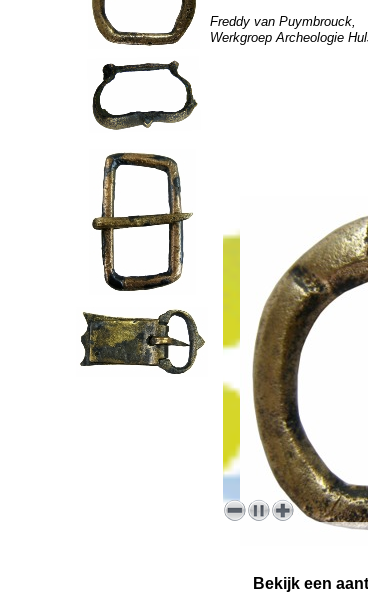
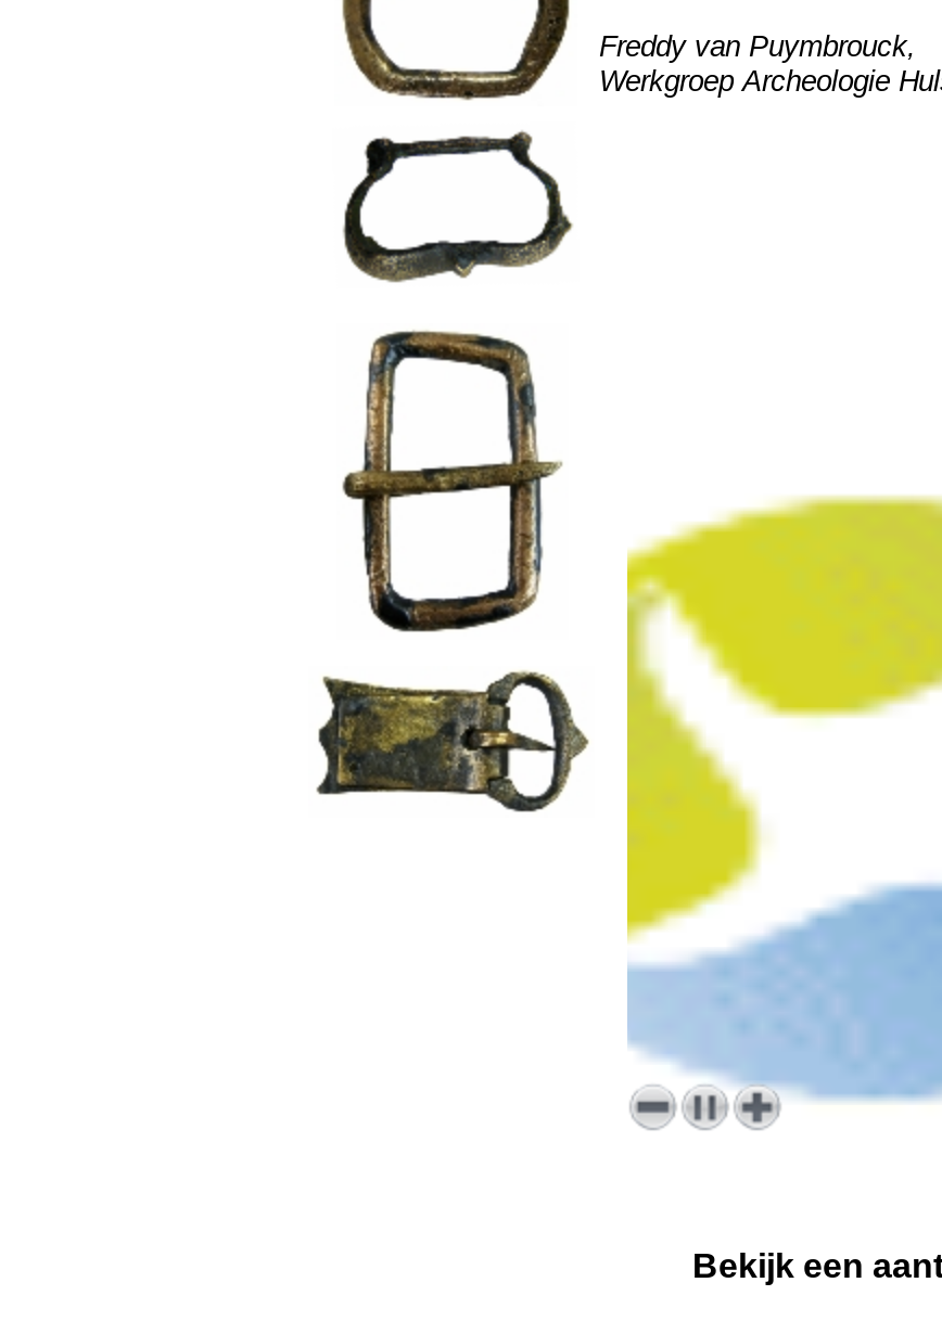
[222,215,365,530] [image] -> [625,469,935,1147] [image]

